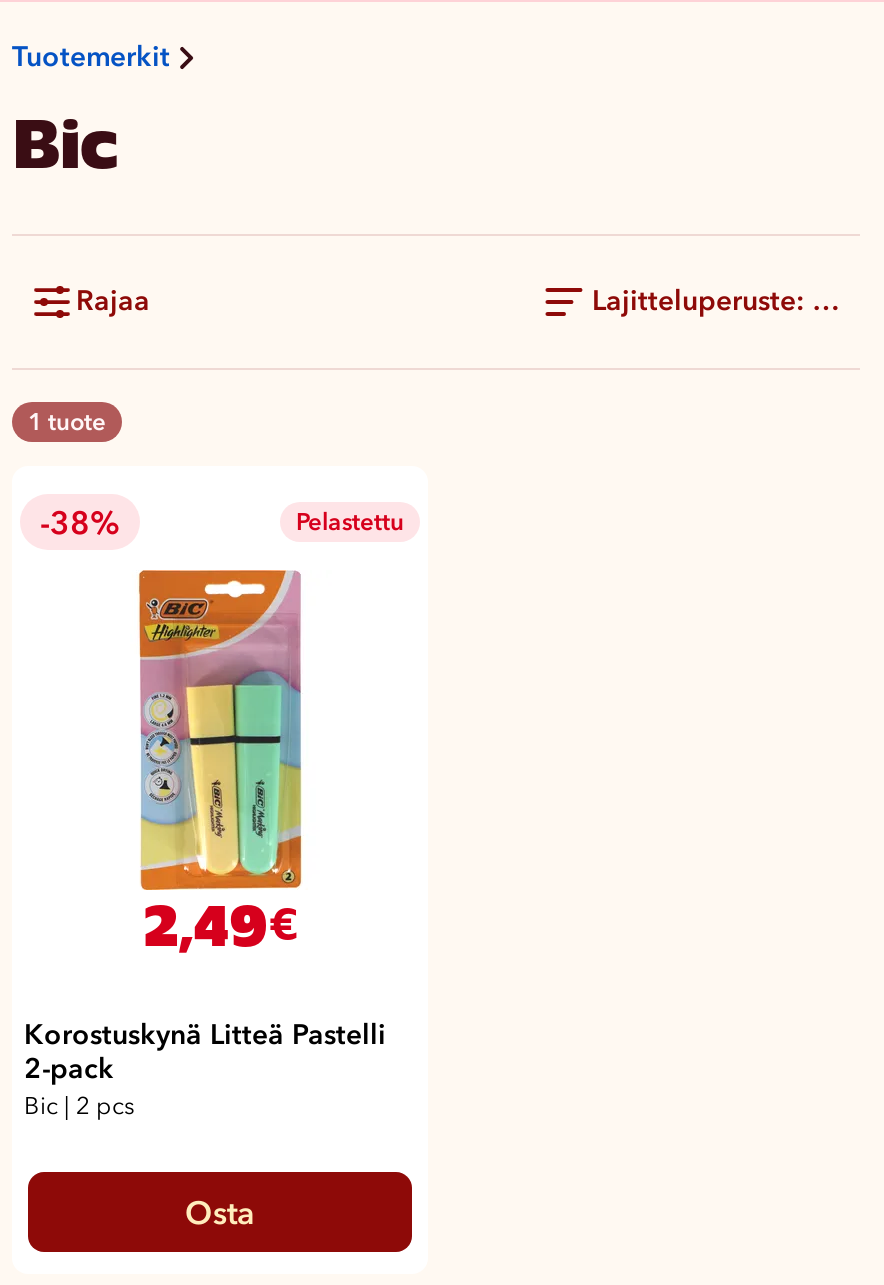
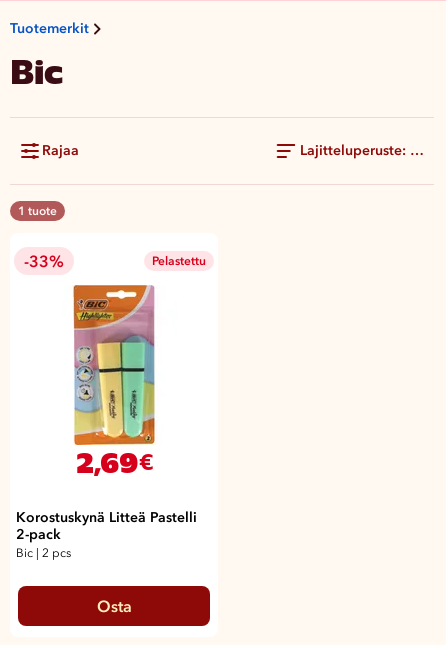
[40,502,120,542] -38% -> [24,251,64,271] -33%
[143,884,297,958] 2,49€ -> [75,442,152,479] 2,69€

